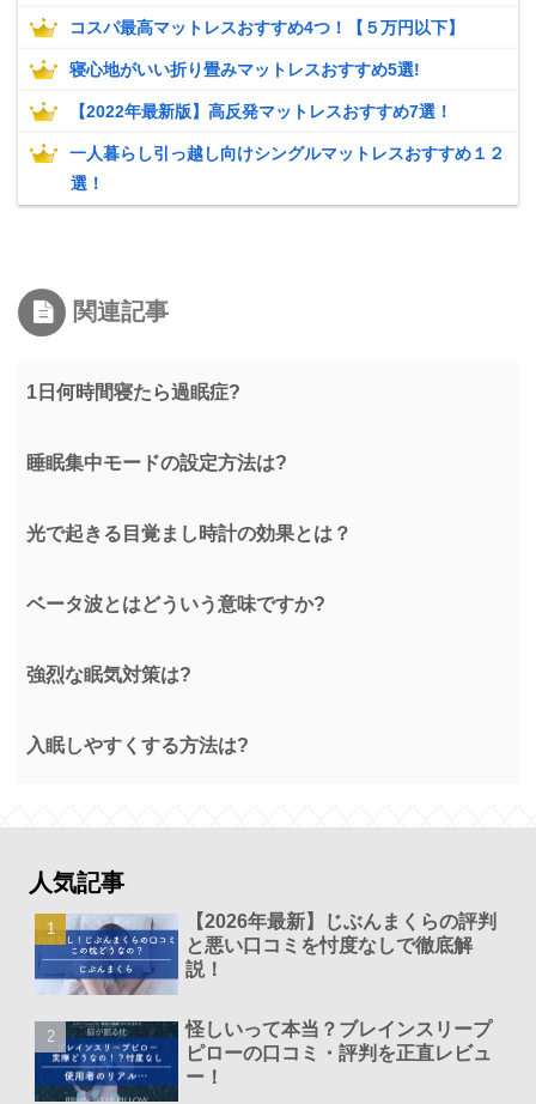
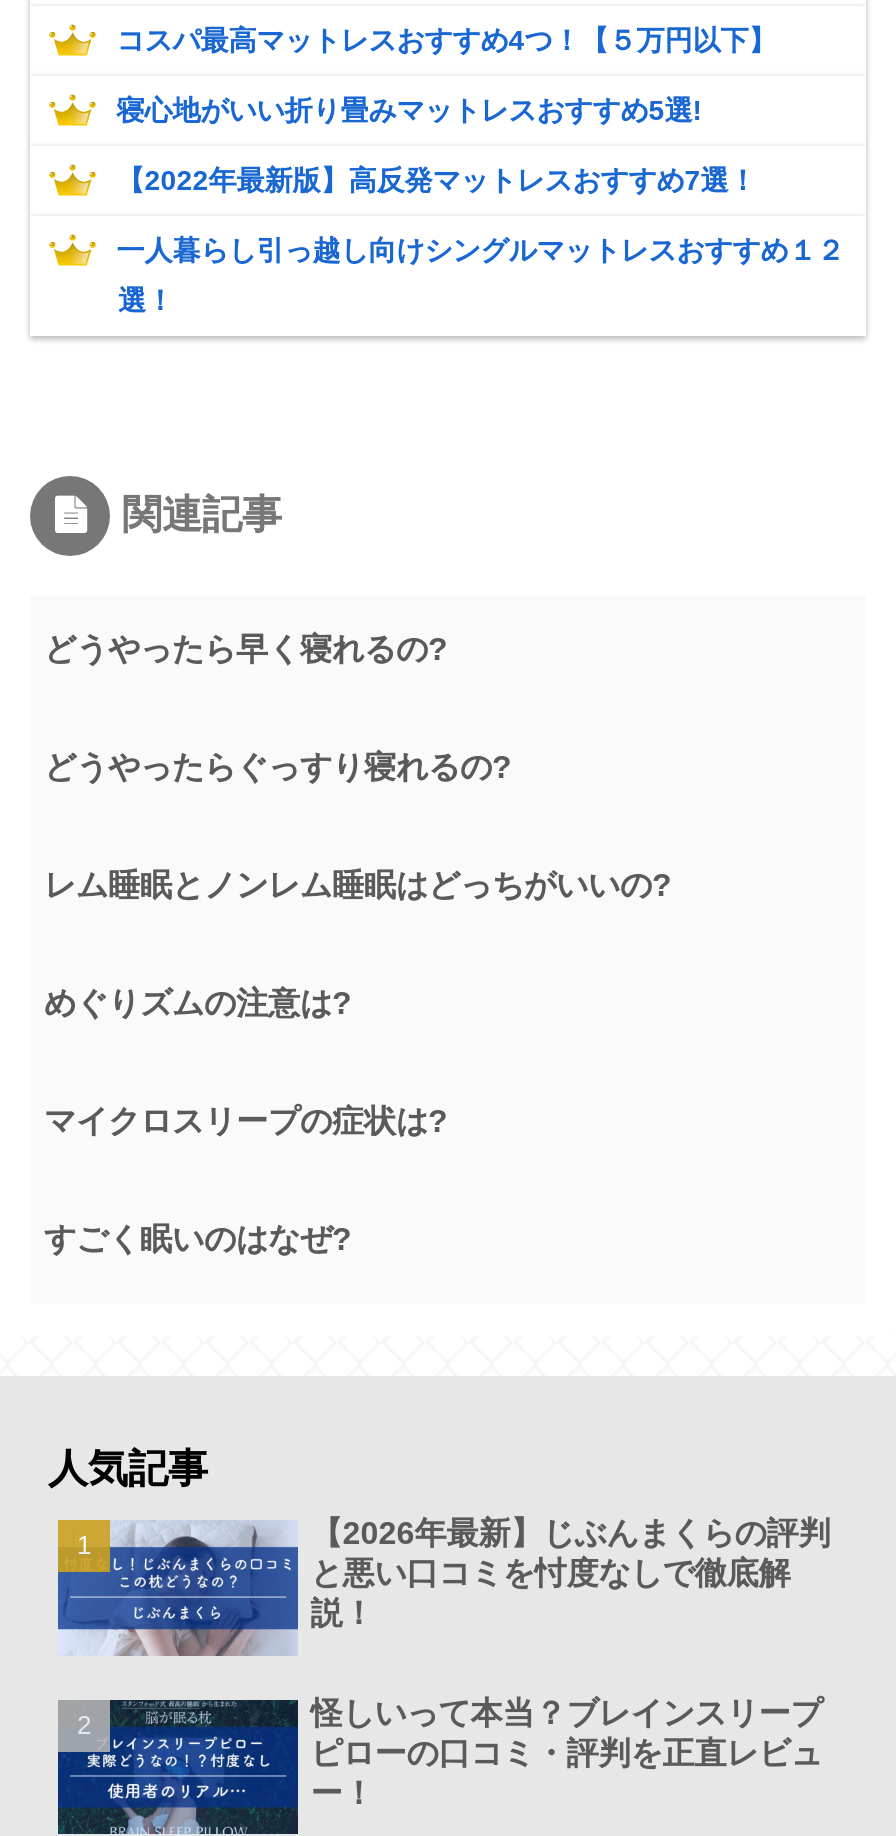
[26,382,240,403] 1日何時間寝たら過眠症? -> [44,633,448,667] どうやったら早く寝れるの?
[26,453,287,473] 睡眠集中モードの設定方法は? -> [44,751,512,785] どうやったらぐっすり寝れるの?
[26,524,352,544] 光で起きる目覚まし時計の効果とは？ -> [44,869,672,903] レム睡眠とノンレム睡眠はどっちがいいの?
[26,594,325,615] ベータ波とはどういう意味ですか? -> [44,987,352,1021] めぐりズムの注意は?
[26,665,191,685] 強烈な眠気対策は? -> [44,1105,448,1139] マイクロスリープの症状は?
[26,736,249,756] 入眠しやすくする方法は? -> [44,1223,352,1257] すごく眠いのはなぜ?

